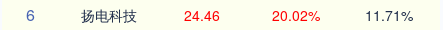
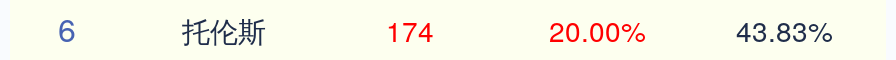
[81,5,413,25] 扬电科技 | 24.46 | 20.02% | 11.71% -> [182,10,832,50] 托伦斯 | 174 | 20.00% | 43.83%

